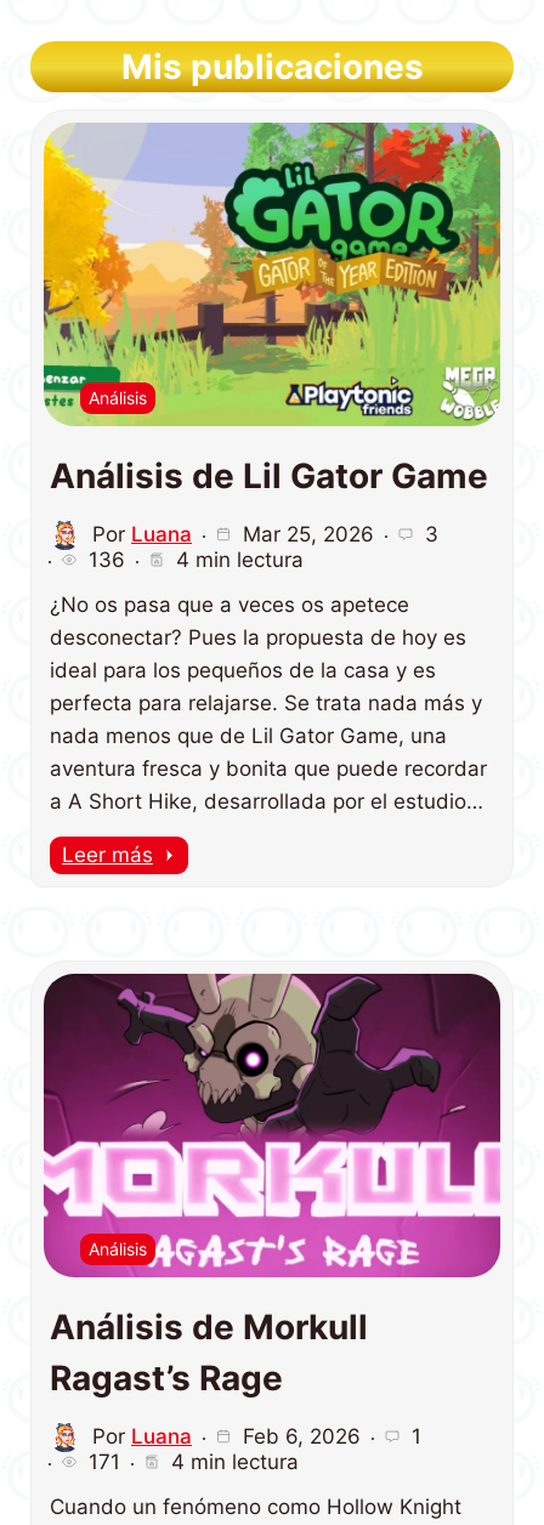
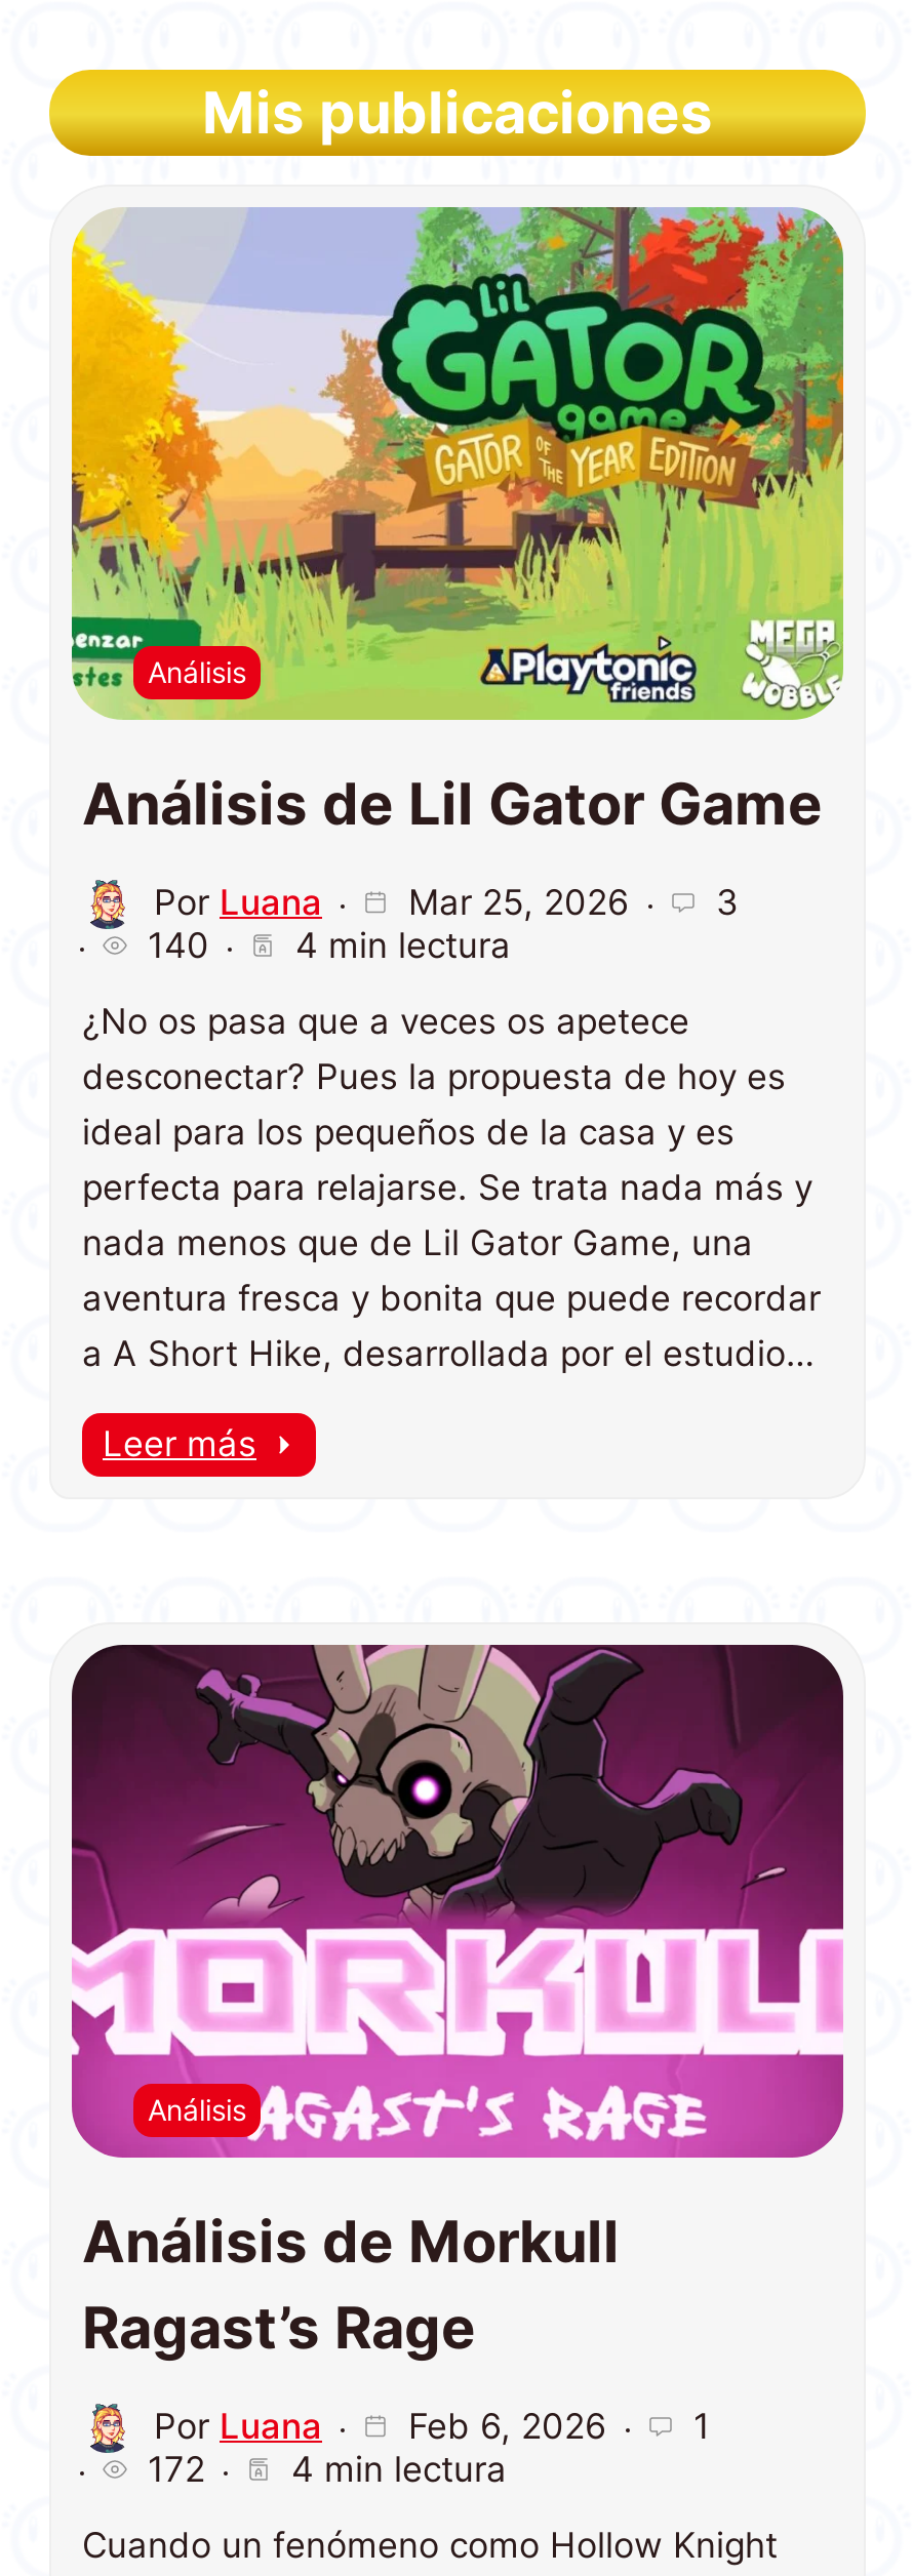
[83,548,304,572] 136 4 min lectura -> [137,925,511,966] 140 4 min lectura
[83,1450,299,1474] 171 4 min lectura -> [137,2449,507,2490] 172 4 min lectura

